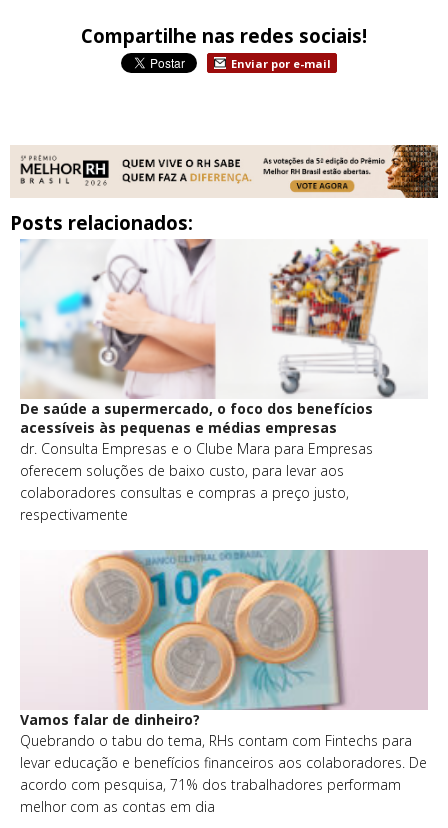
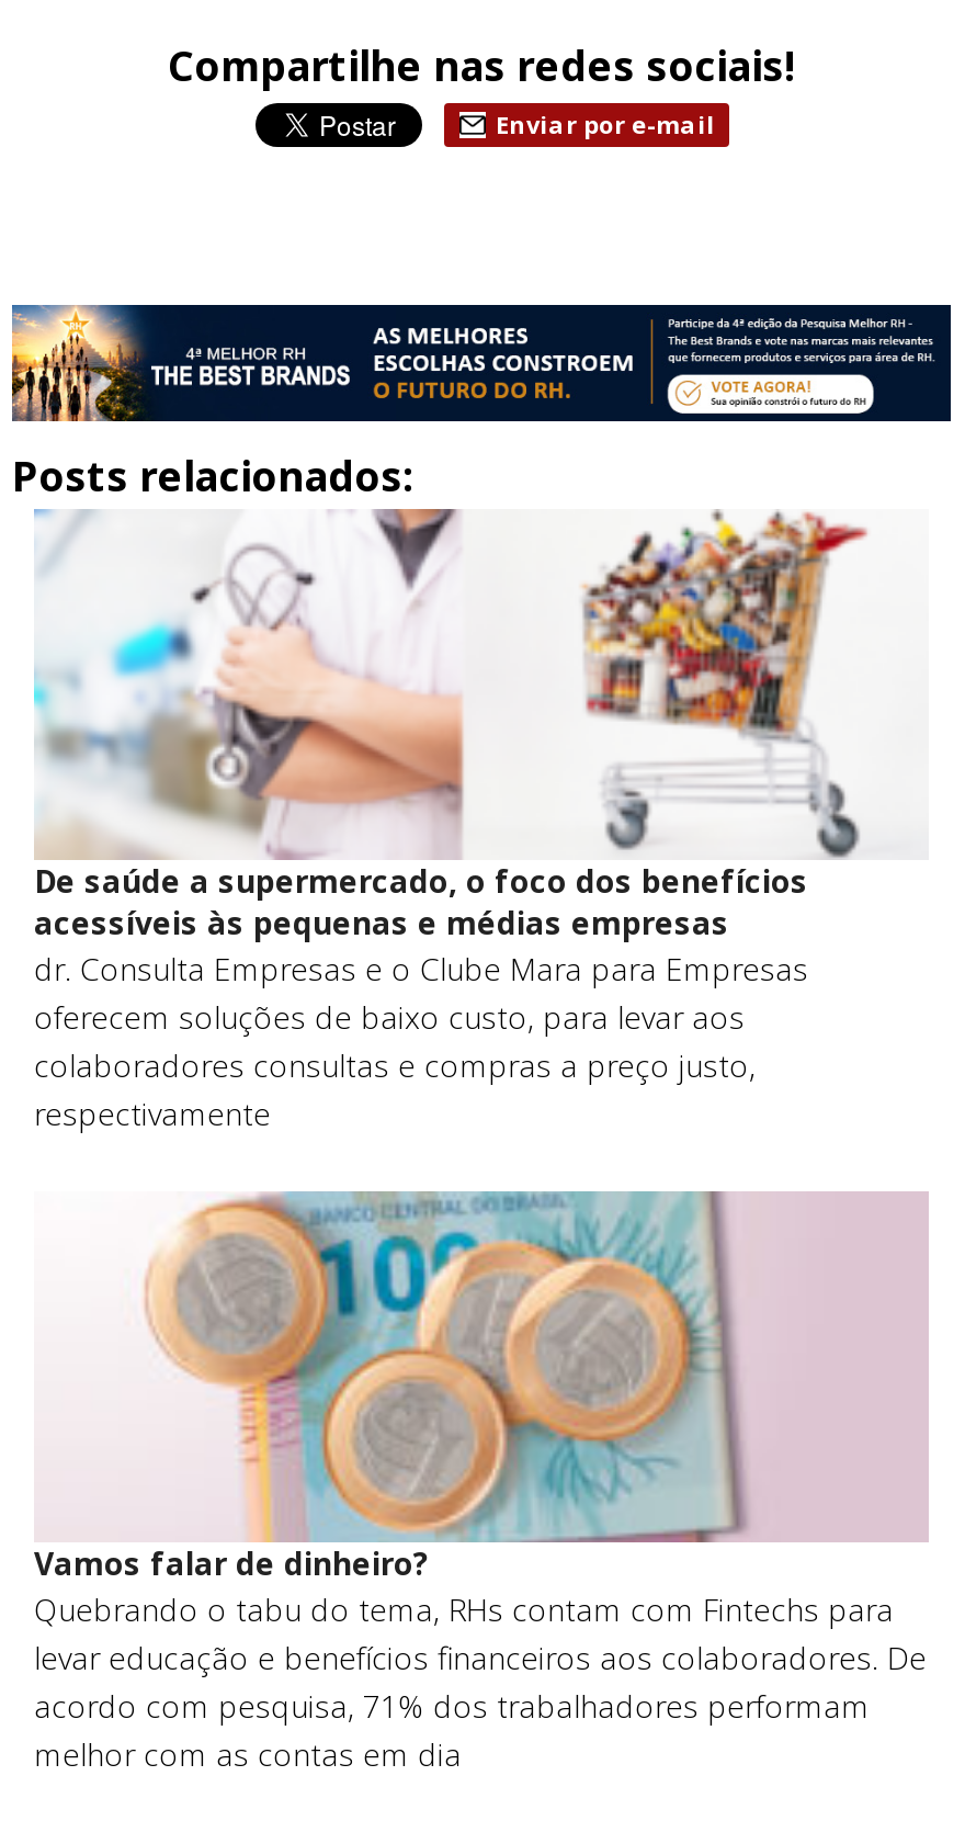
[10,144,439,199] [image] -> [10,302,953,425] [image]

